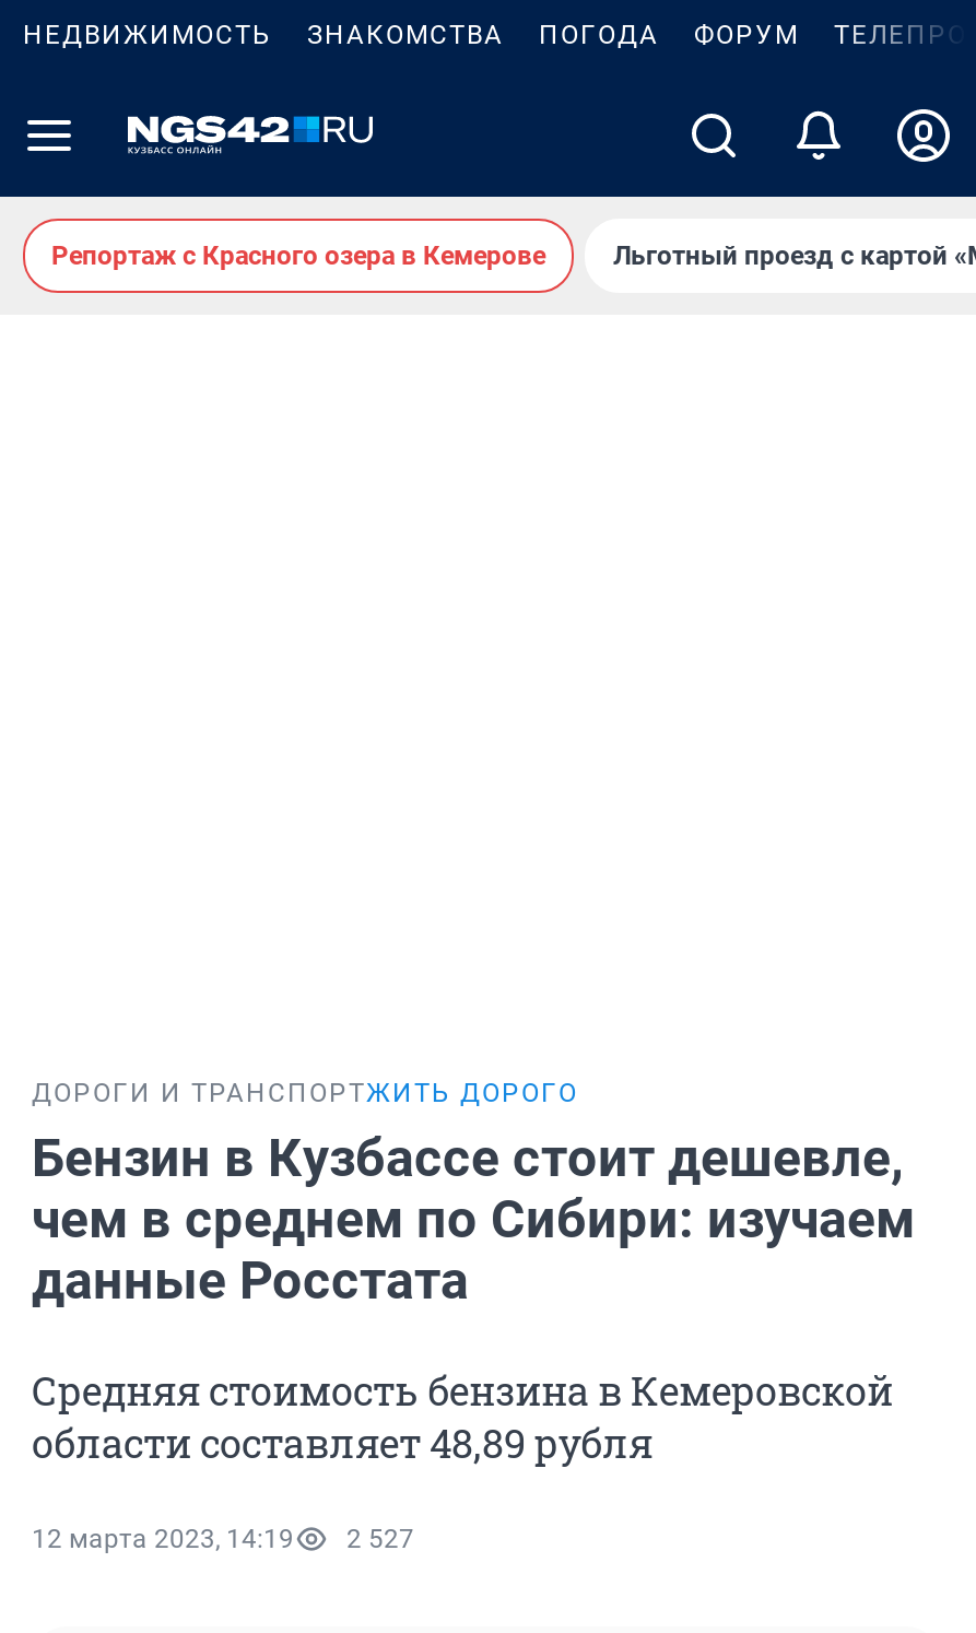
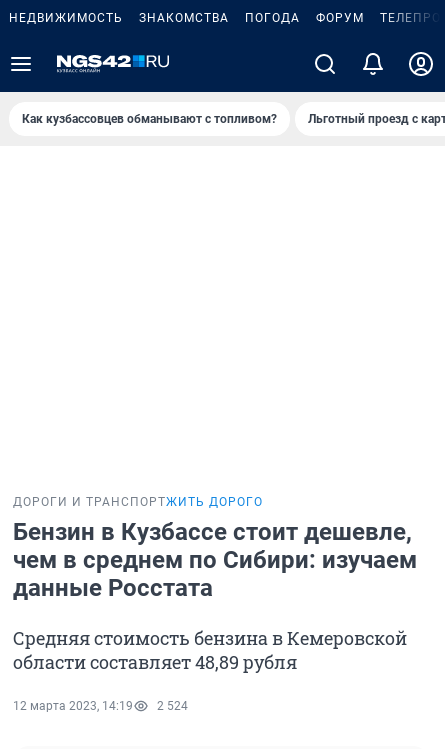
[51,240,545,271] Репортаж с Красного озера в Кемерове -> [22,112,277,126] Как кузбассовцев обманывают с топливом?
[32,1524,414,1555] 12 марта 2023, 14:19 2 527 -> [13,699,188,713] 12 марта 2023, 14:19 2 524

